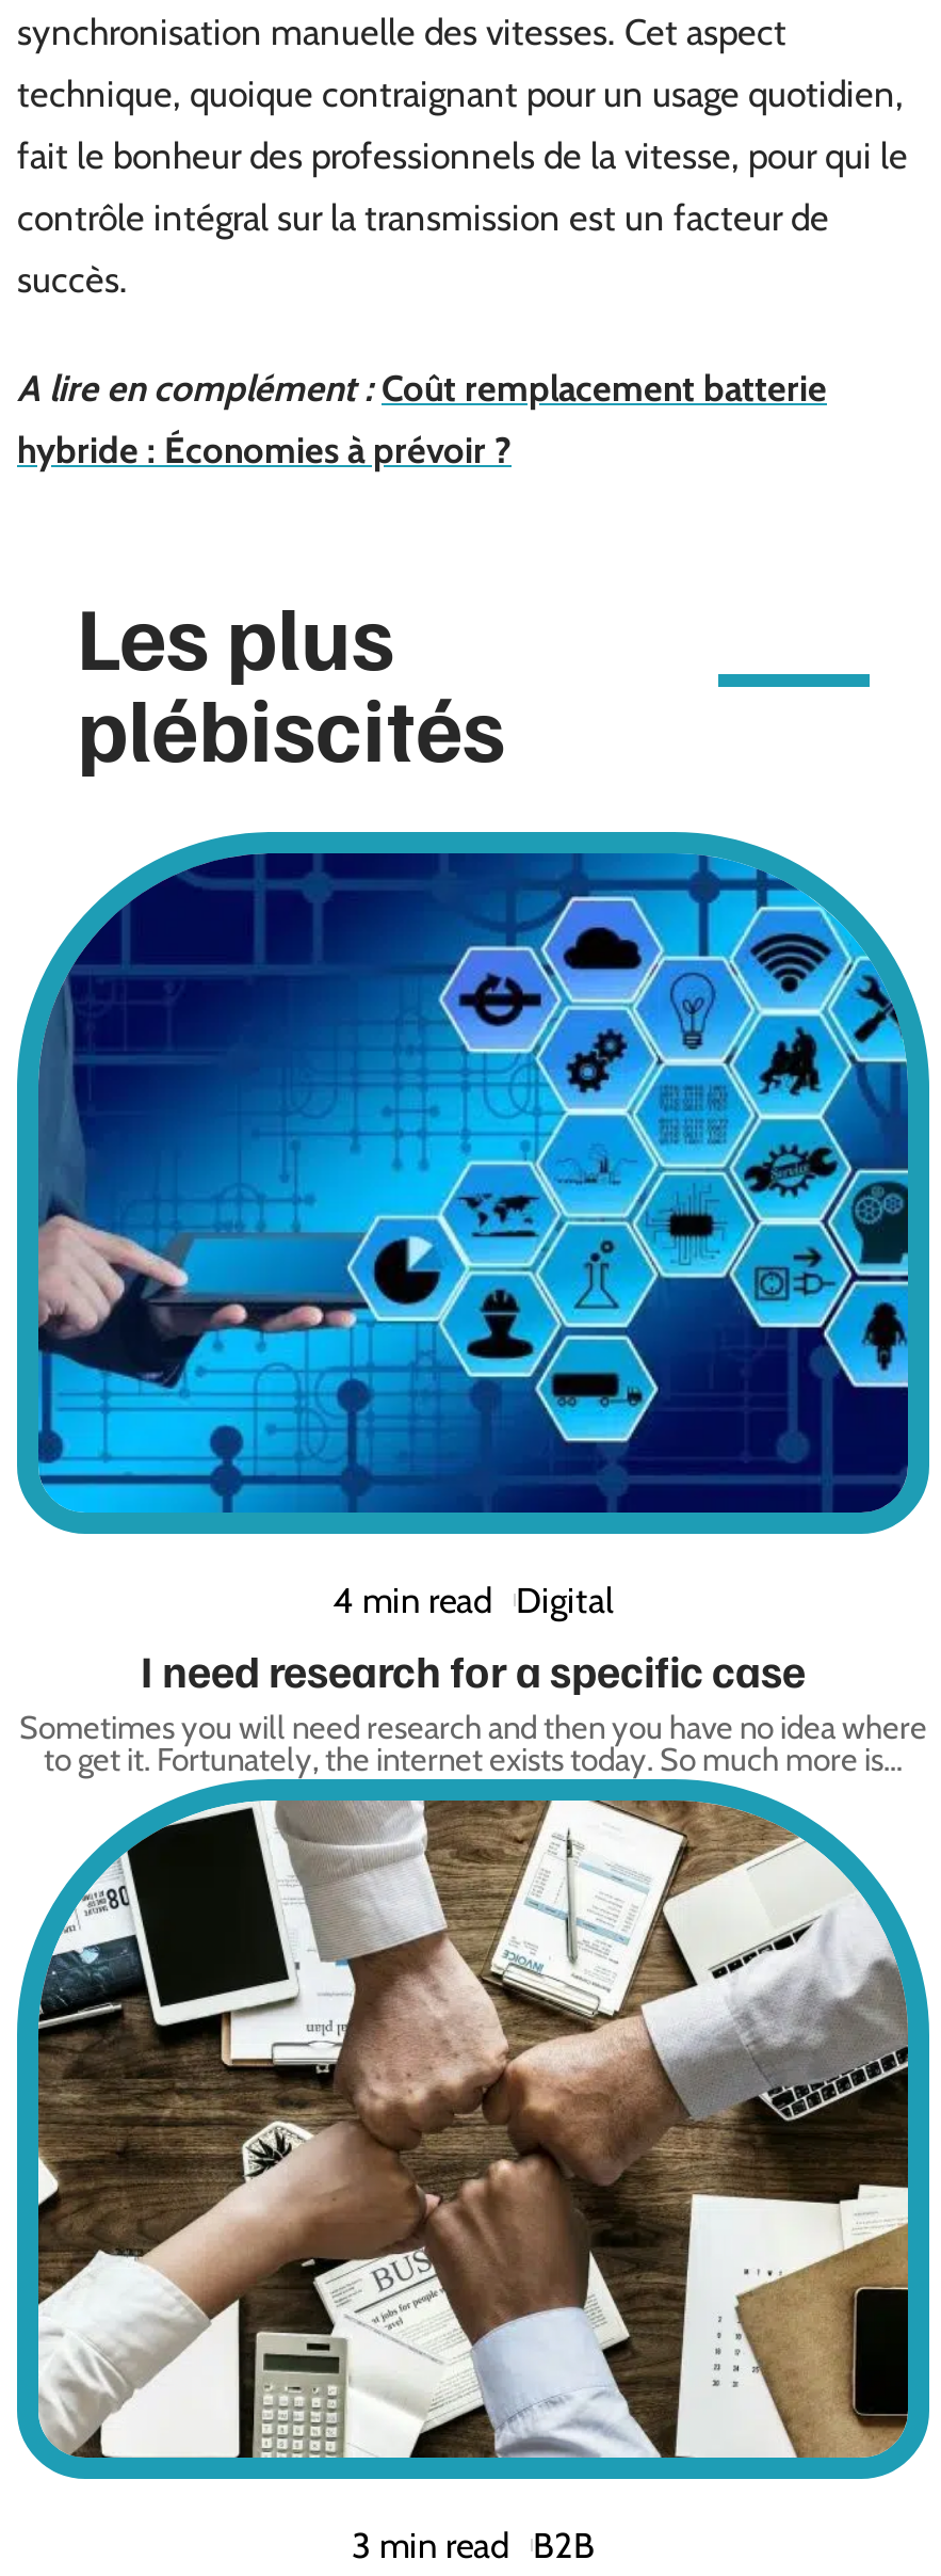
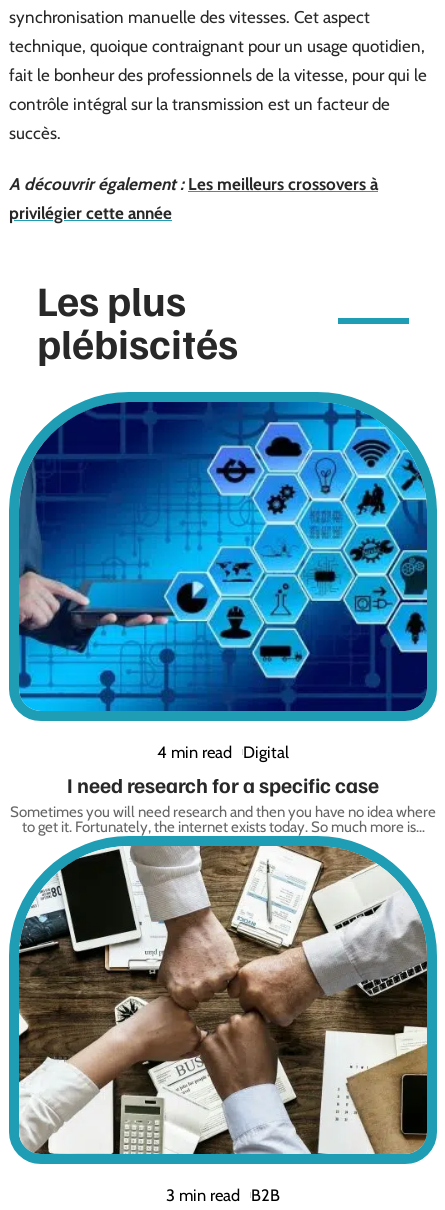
[17,368,827,472] A lire en complément : Coût remplacement batterie | hybride : Économies à prévoir ? -> [9,174,378,223] A découvrir également : Les meilleurs crossovers à | privilégier cette année

